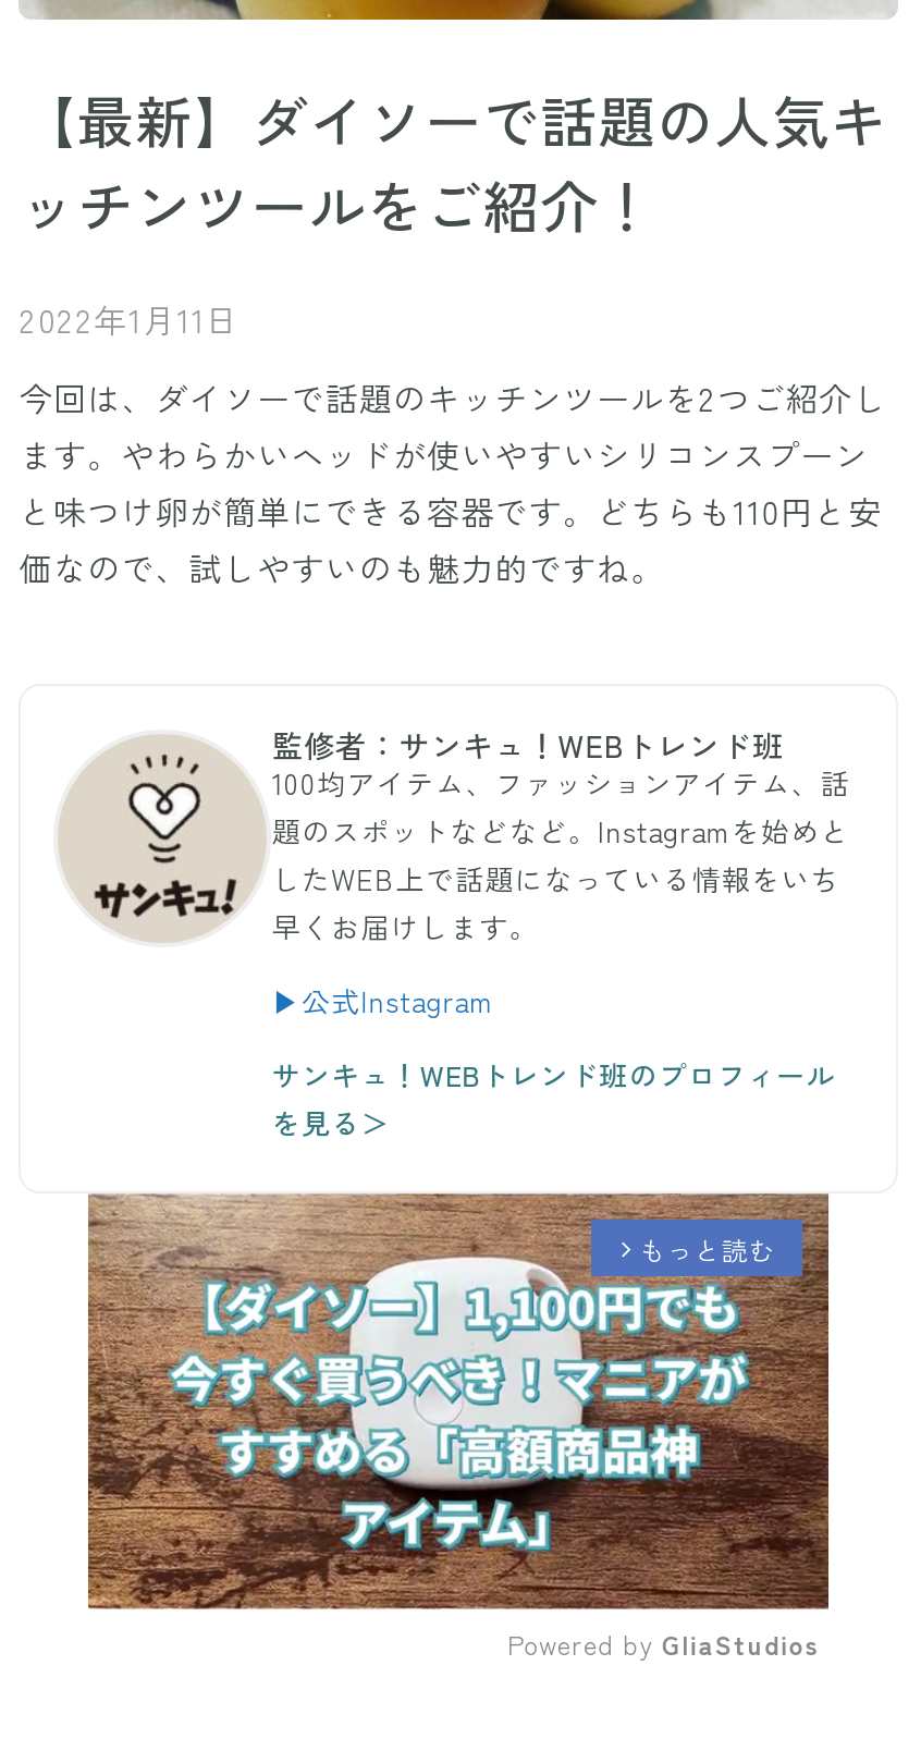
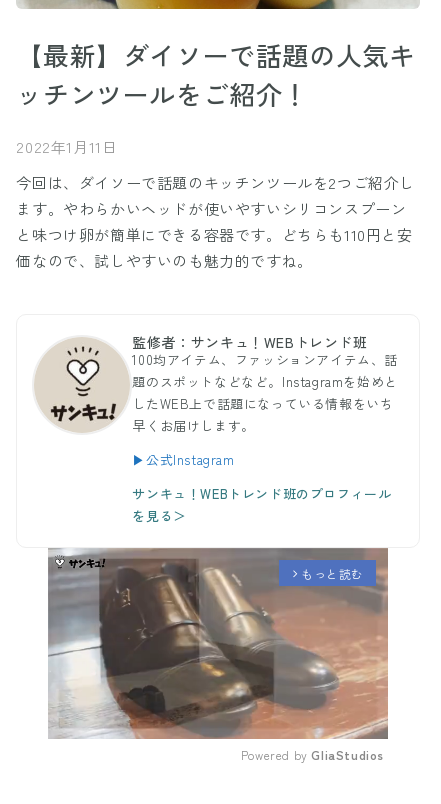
[86,1193,828,1612] [image] -> [47,548,389,739] [image]

